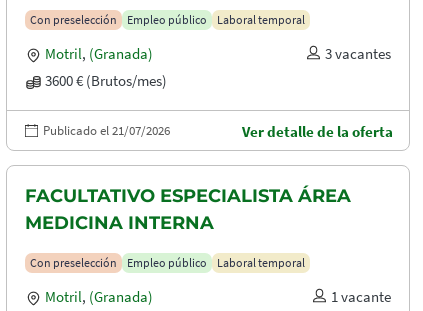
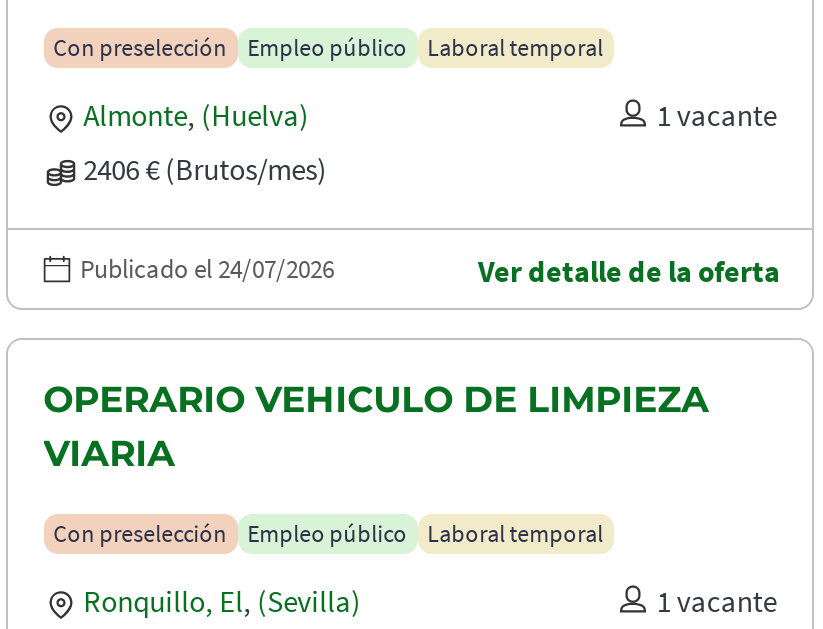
[45,44,391,90] Motril, (Granada) | 3 vacantes | 3600 € (Brutos/mes) -> [83,95,777,187] Almonte, (Huelva) | 1 vacante | 2406 € (Brutos/mes)
[43,122,170,139] Publicado el 21/07/2026 -> [80,251,334,285] Publicado el 24/07/2026
[25,185,351,234] FACULTATIVO ESPECIALISTA ÁREA | MEDICINA INTERNA -> [43,378,709,476] OPERARIO VEHICULO DE LIMPIEZA | VIARIA
[45,287,153,306] Motril, (Granada) -> [83,582,361,620] Ronquillo, El, (Sevilla)

